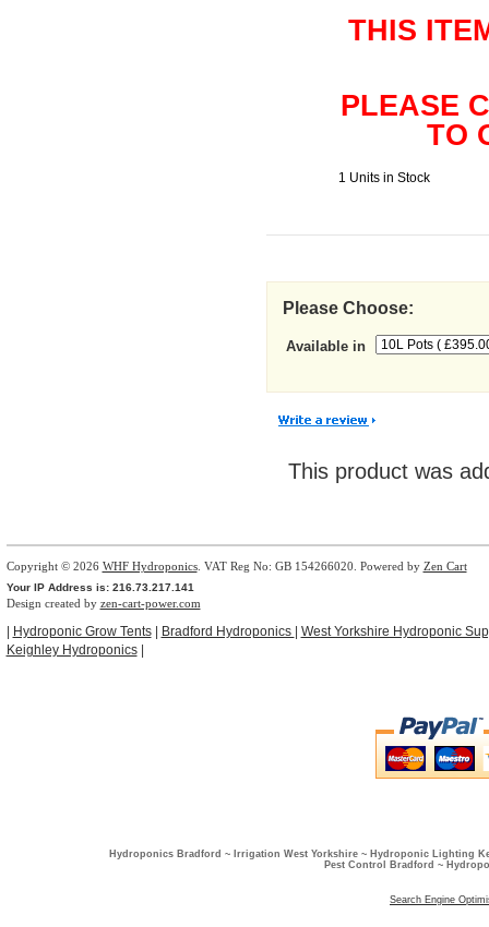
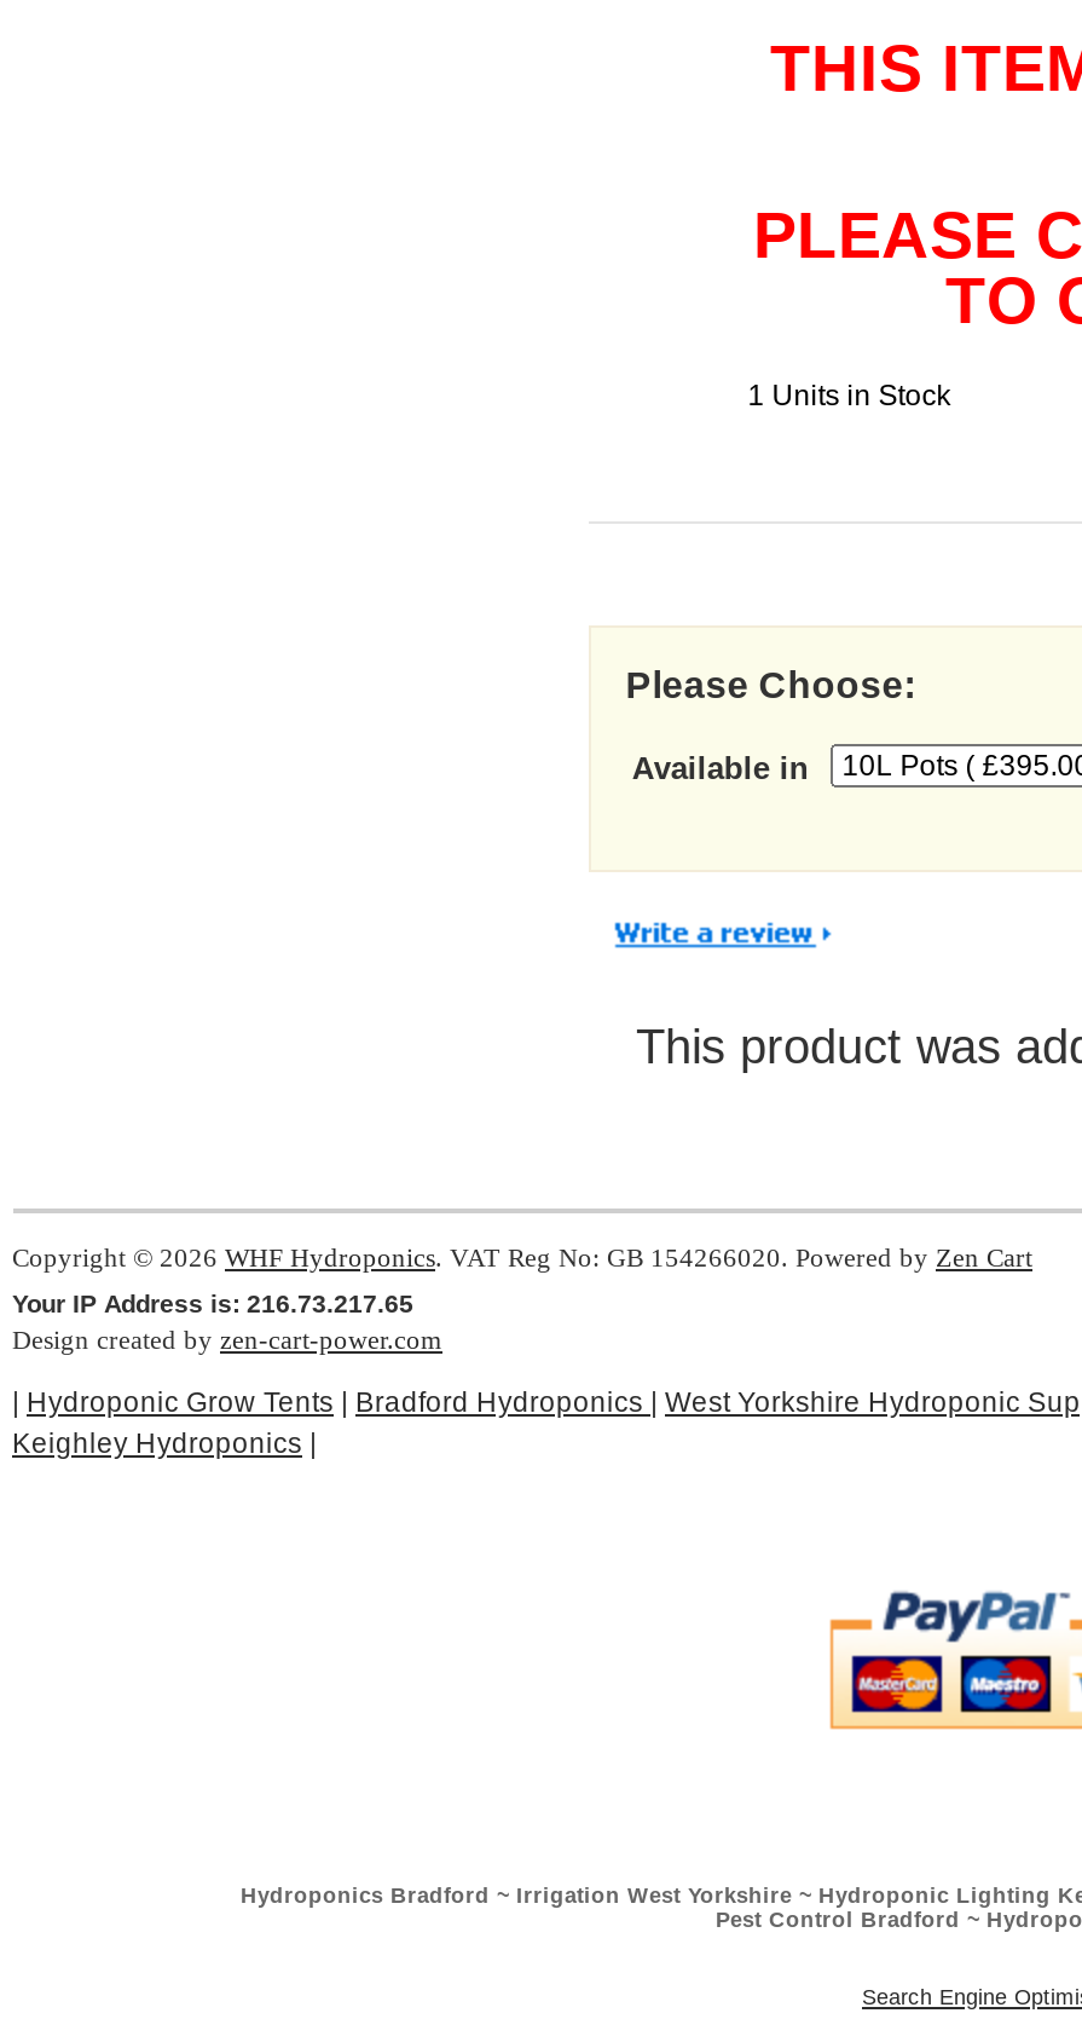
[6,581,194,593] Your IP Address is: 216.73.217.141 -> [12,1291,413,1317] Your IP Address is: 216.73.217.65

